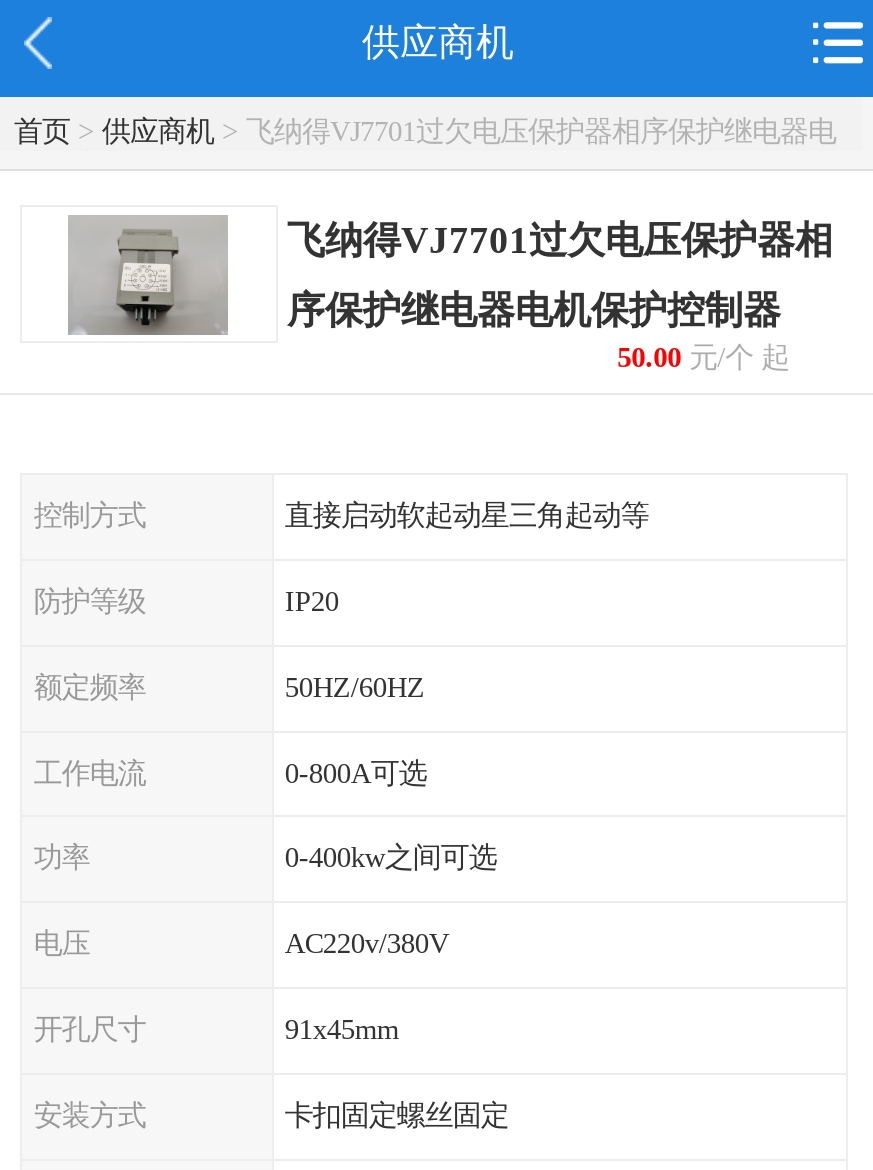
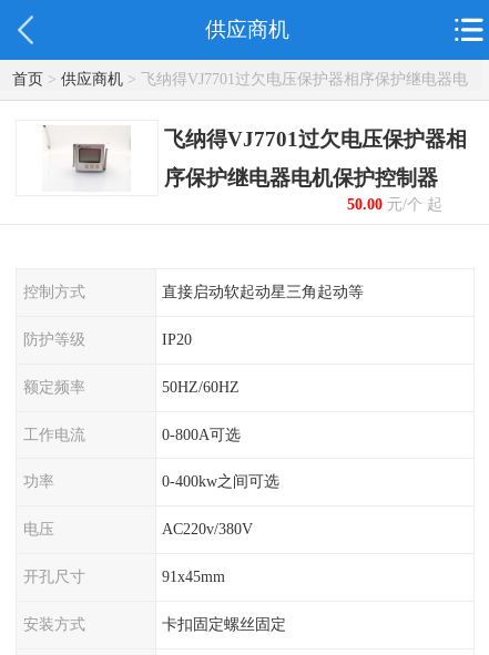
[68,215,228,337] [image] -> [43,126,130,192] [image]

